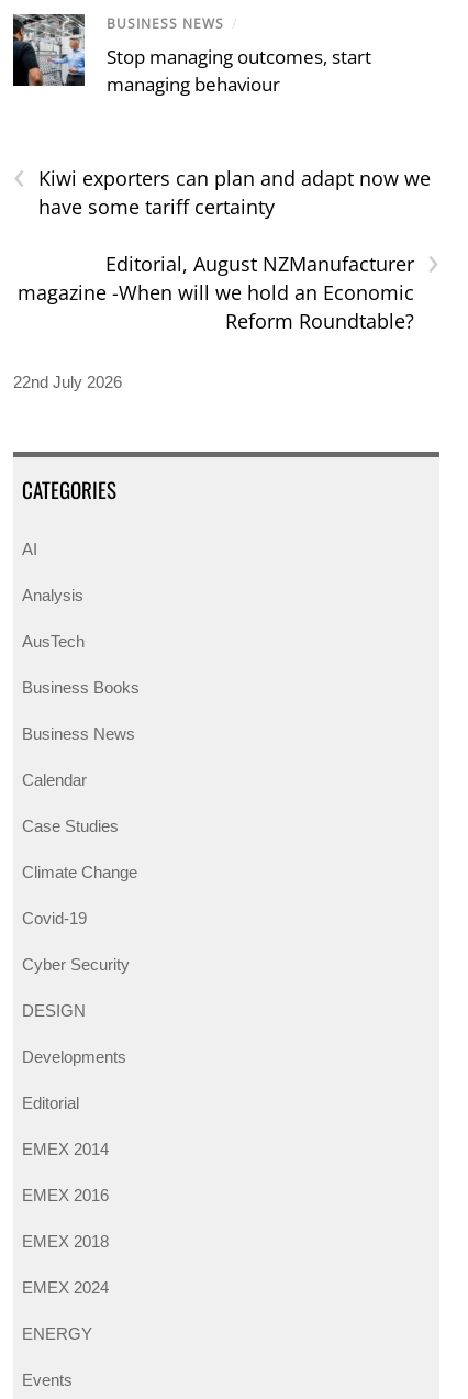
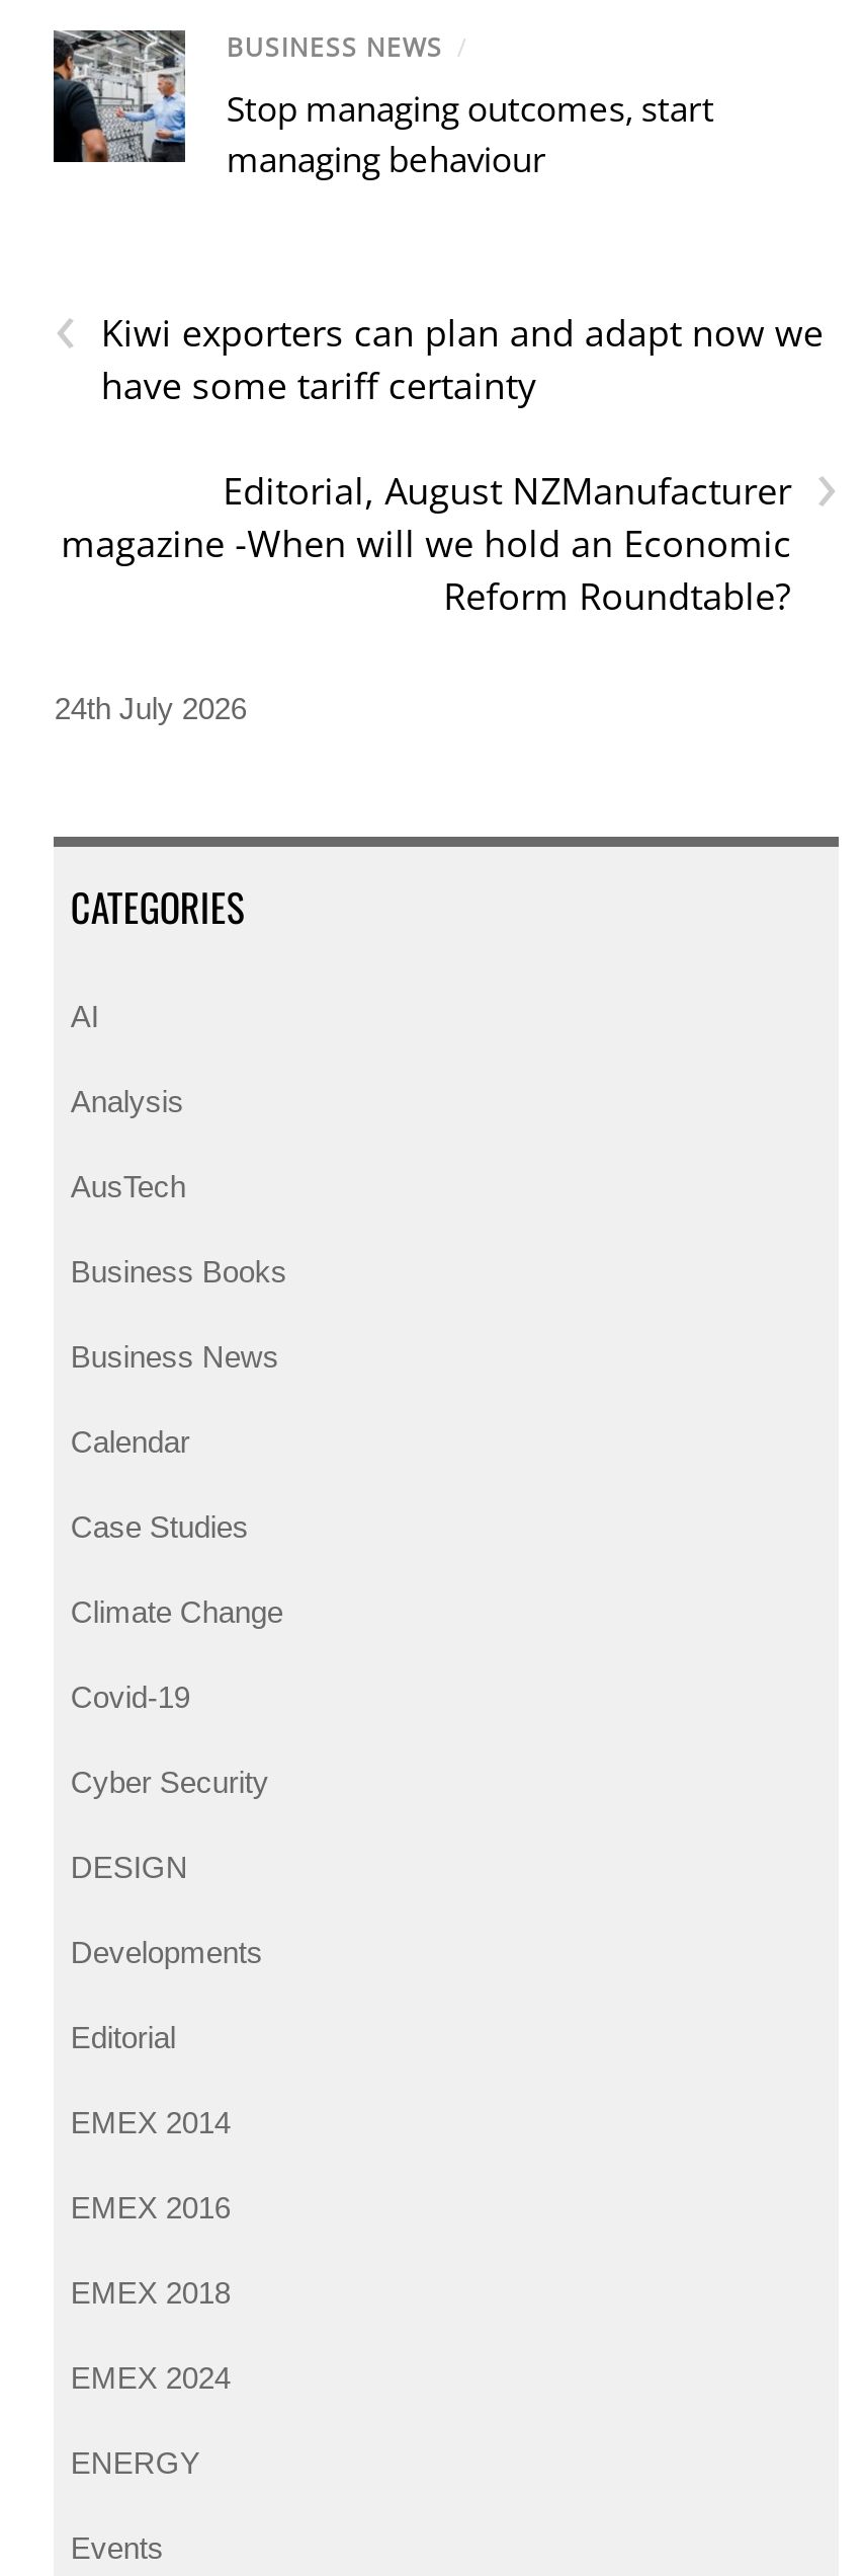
[14,372,122,391] 22nd July 2026 -> [54,690,247,724] 24th July 2026

